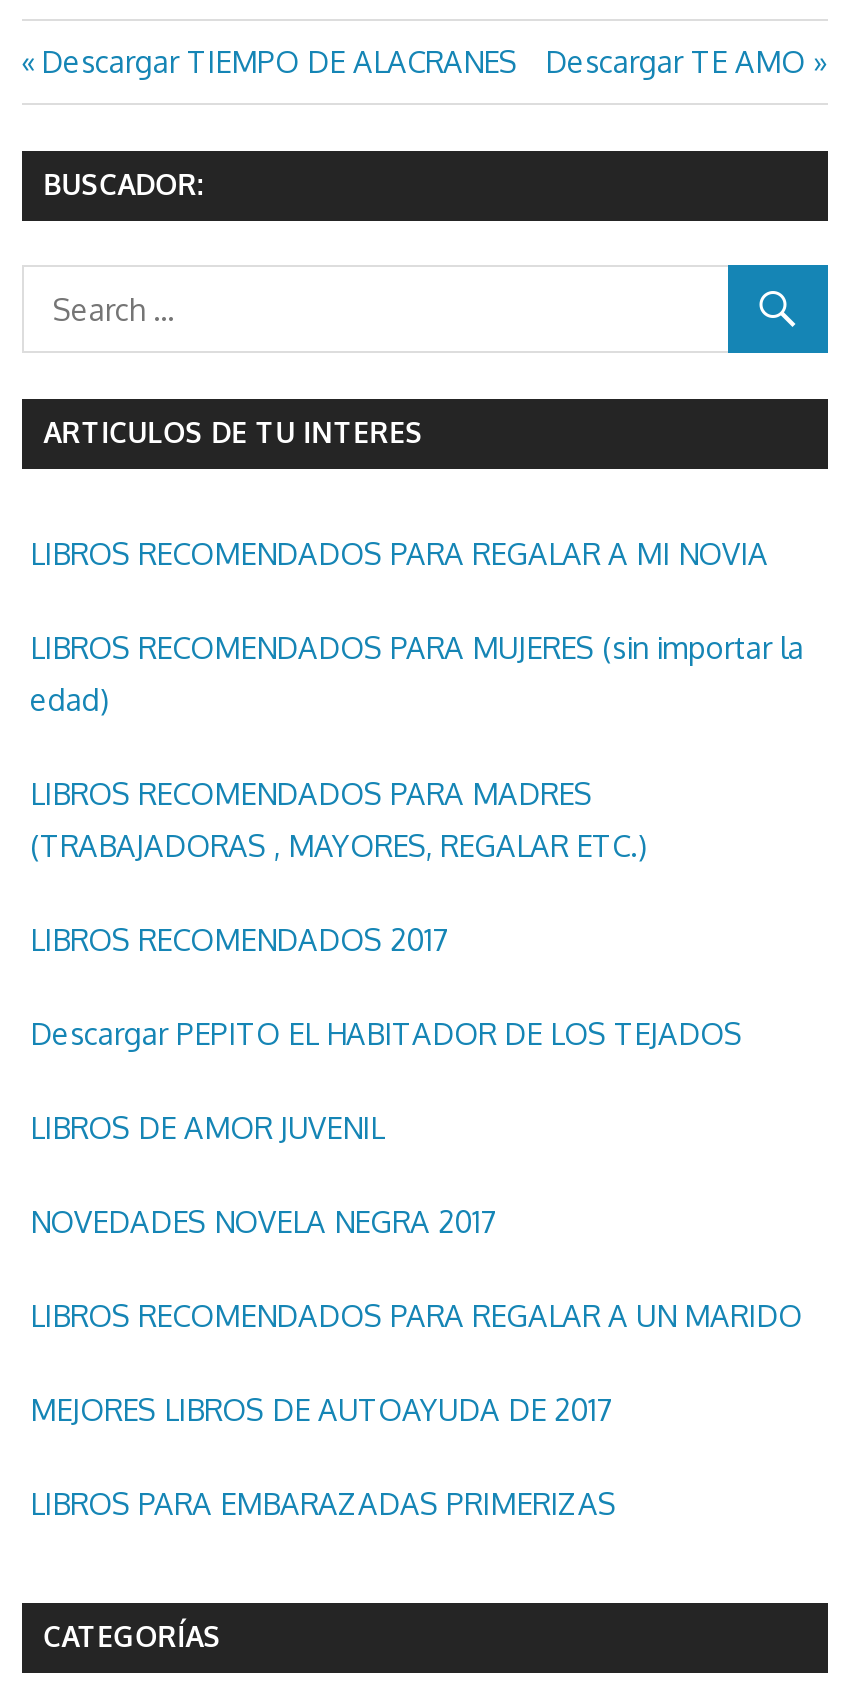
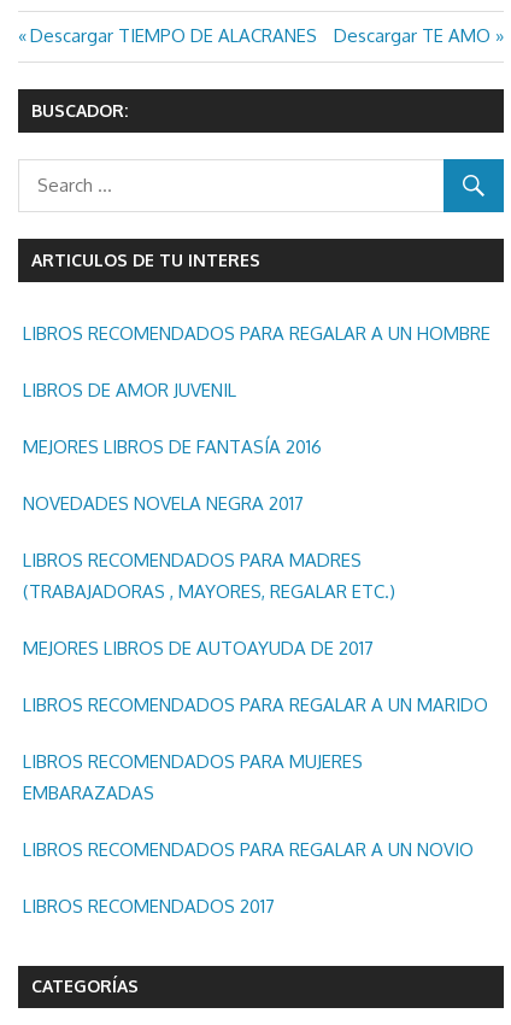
[30,535,804,719] LIBROS RECOMENDADOS PARA REGALAR A MI NOVIA | LIBROS RECOMENDADOS PARA MUJERES (sin importar la | edad) -> [23,322,491,458] LIBROS RECOMENDADOS PARA REGALAR A UN HOMBRE | MEJORES LIBROS DE FANTASÍA 2016
moved [30,775,648,865] -> [23,549,395,603]: LIBROS RECOMENDADOS PARA MADRES | (TRABAJADORAS , MAYORES, REGALAR ETC.)
moved [30,921,448,959] -> [23,895,275,918]: LIBROS RECOMENDADOS 2017
[30,1015,742,1053] Descargar PEPITO EL HABITADOR DE LOS TEJADOS -> none
moved [30,1109,384,1147] -> [23,379,236,402]: LIBROS DE AMOR JUVENIL
moved [30,1203,496,1241] -> [23,492,304,515]: NOVEDADES NOVELA NEGRA 2017
moved [30,1297,802,1335] -> [23,694,488,716]: LIBROS RECOMENDADOS PARA REGALAR A UN MARIDO
moved [30,1391,612,1429] -> [23,637,374,660]: MEJORES LIBROS DE AUTOAYUDA DE 2017
[30,1485,616,1523] LIBROS PARA EMBARAZADAS PRIMERIZAS -> [23,750,474,861] LIBROS RECOMENDADOS PARA MUJERES | EMBARAZADAS | LIBROS RECOMENDADOS PARA REGALAR A UN NOVIO

